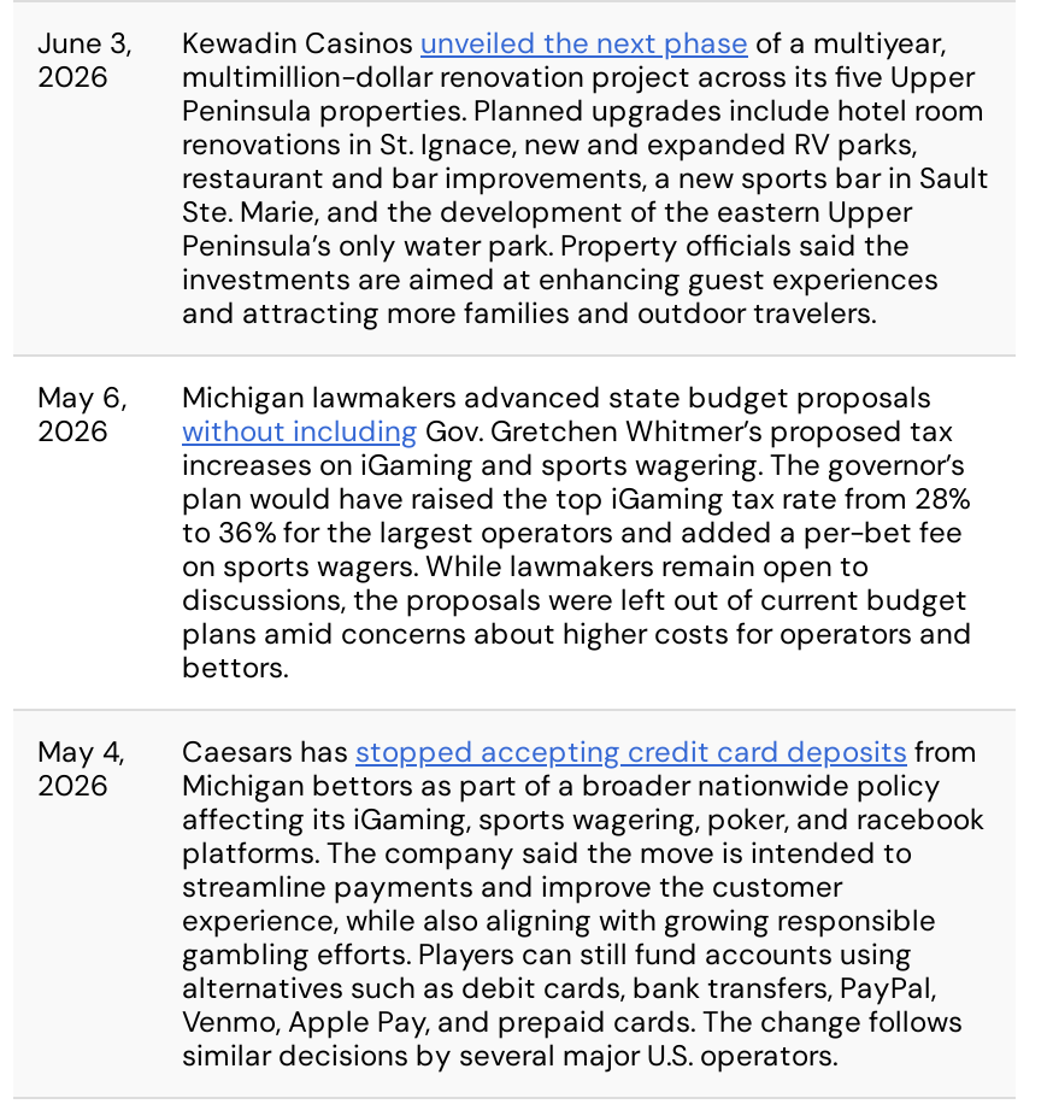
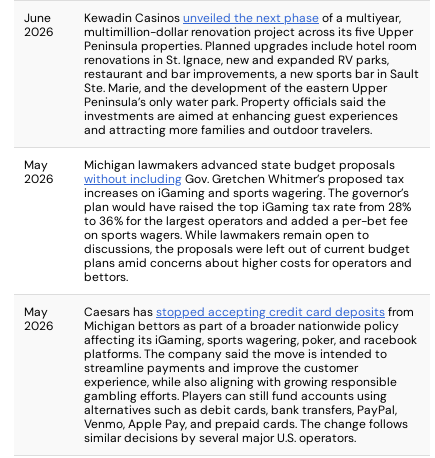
[37,24,131,63] June 3, -> [24,10,51,26] June
[37,378,127,417] May 6, -> [24,157,48,173] May
[37,733,124,771] May 4, -> [24,304,48,320] May

